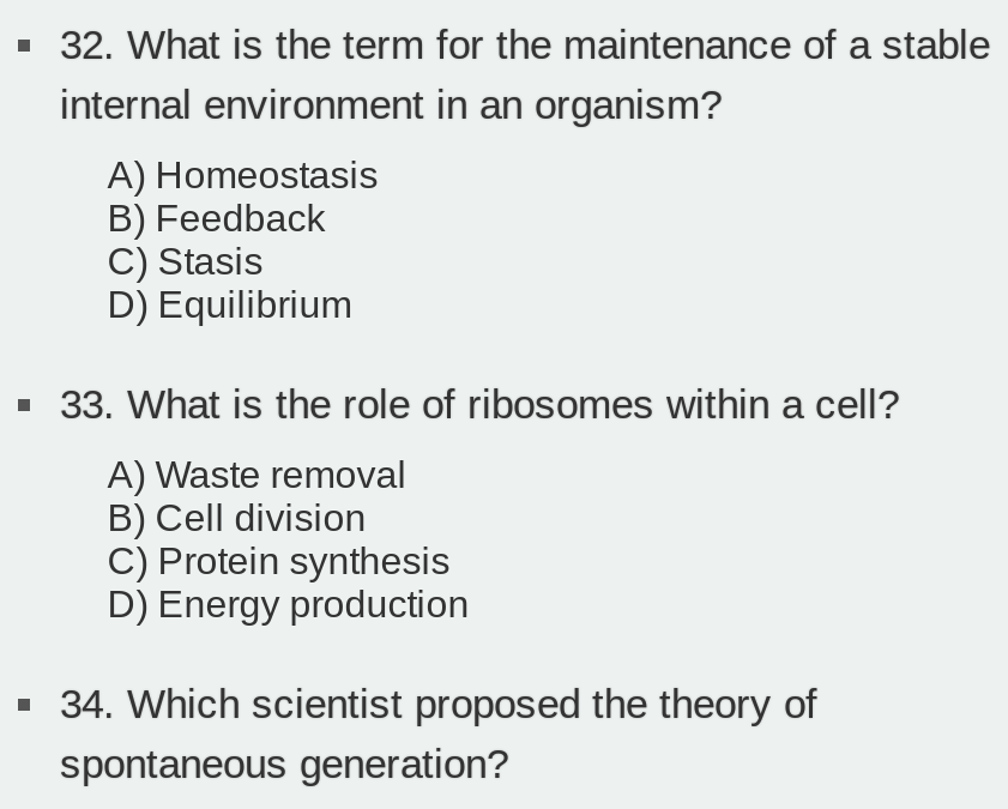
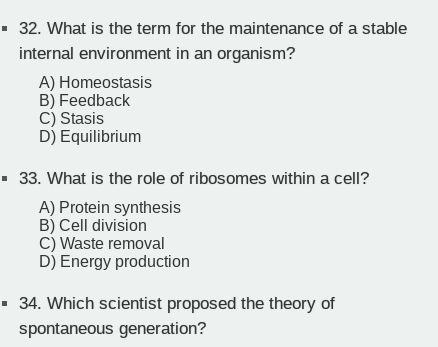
[107,454,407,495] A) Waste removal -> [39,199,181,216] A) Protein synthesis
[107,541,450,581] C) Protein synthesis -> [39,235,165,252] C) Waste removal

